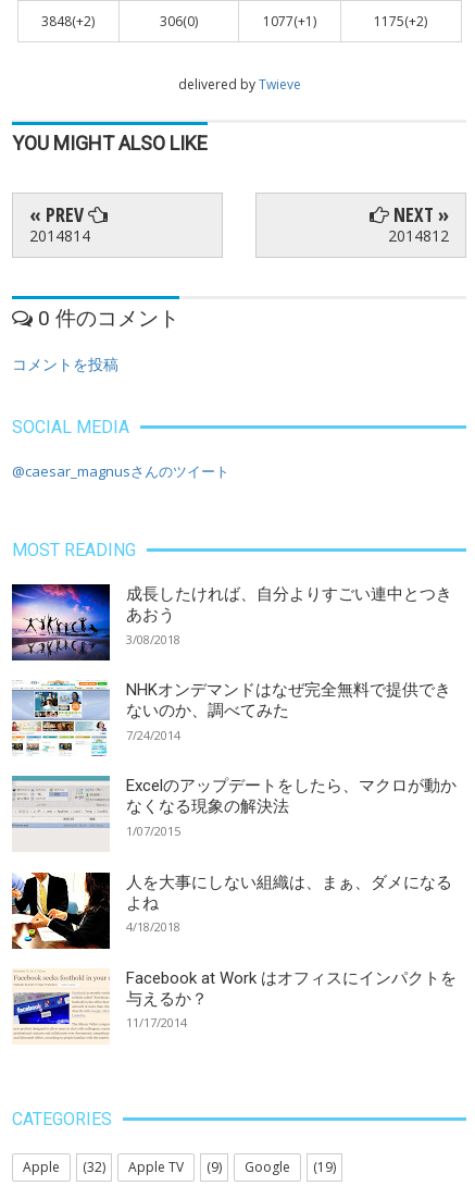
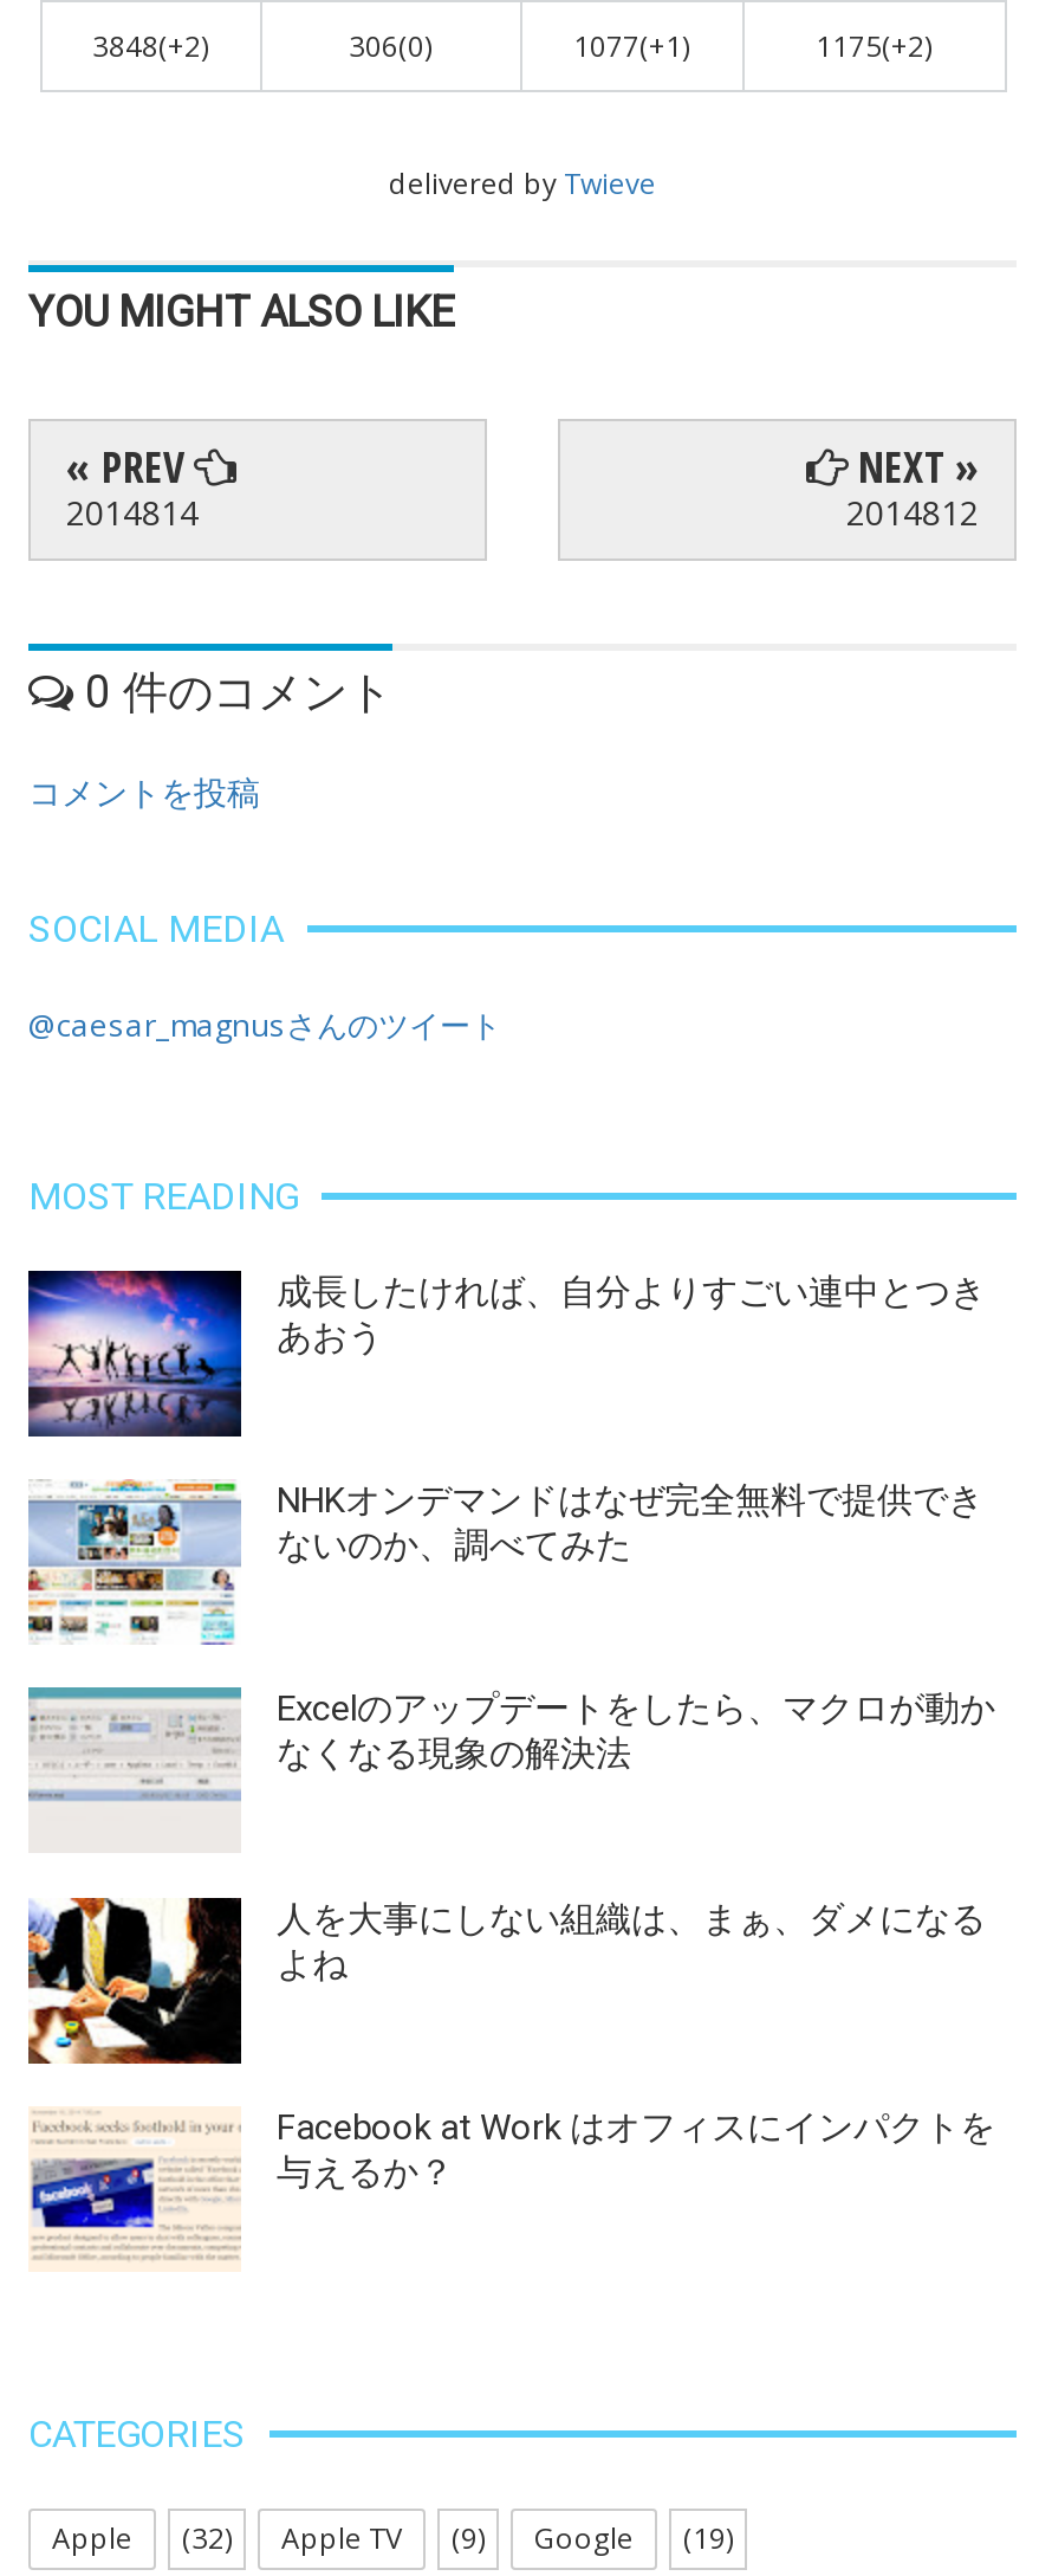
[126,631,180,647] 3/08/2018 -> none
[126,727,180,743] 7/24/2014 -> none
[126,823,180,839] 1/07/2015 -> none
[126,919,180,935] 4/18/2018 -> none
[126,1014,187,1031] 11/17/2014 -> none

